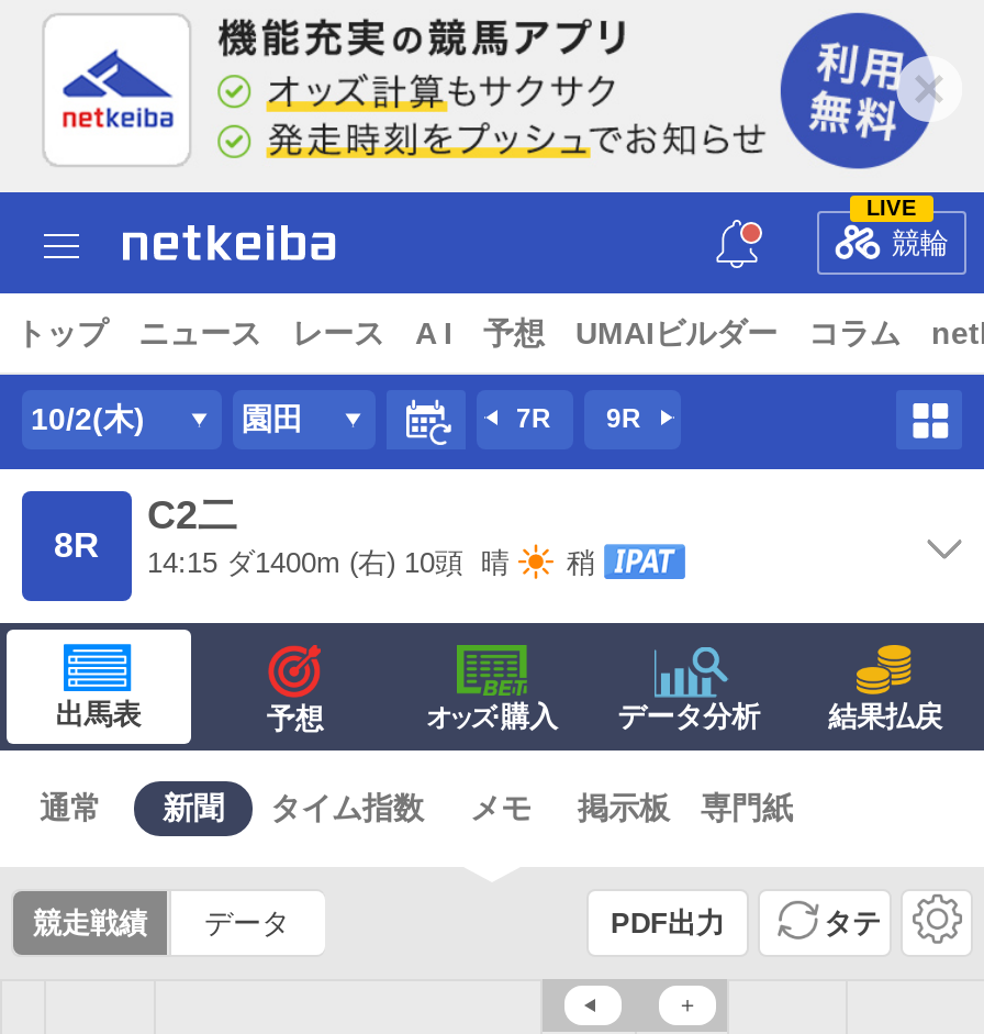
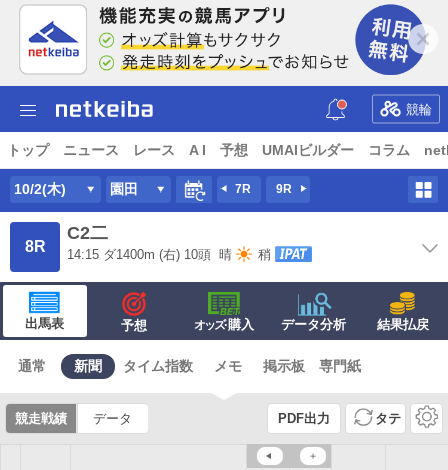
[866,195,917,219] LIVE -> none

